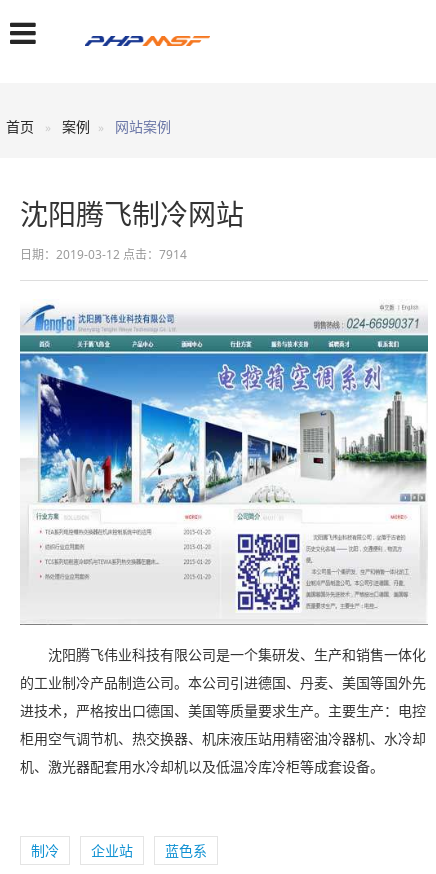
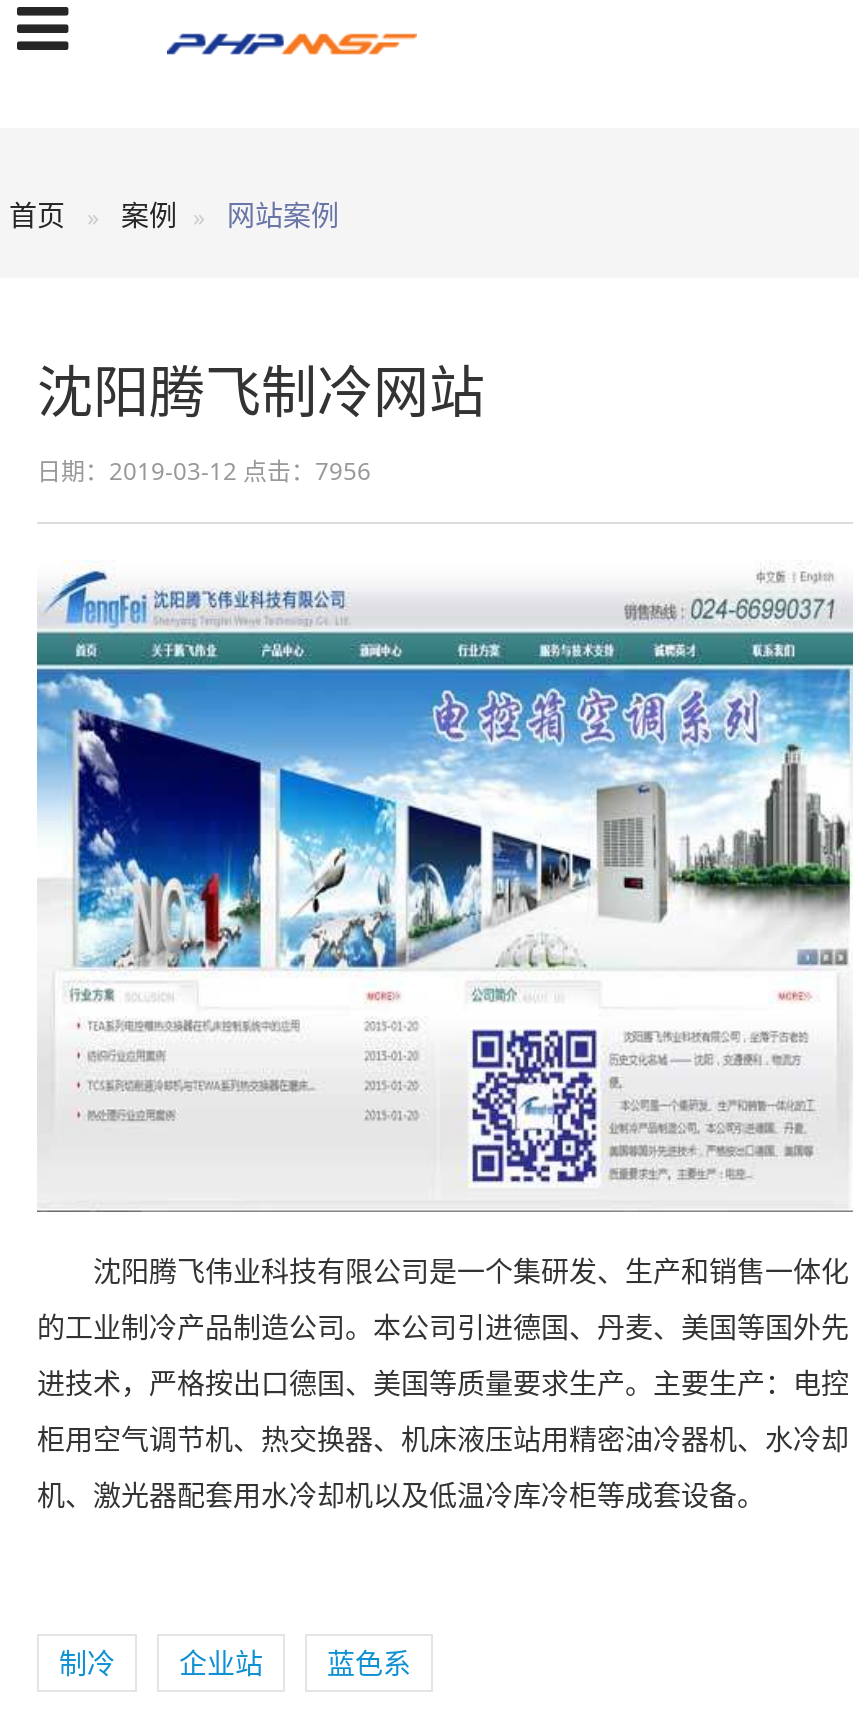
[20,246,187,263] 日期：2019-03-12 点击：7914 -> [37,454,371,488] 日期：2019-03-12 点击：7956

